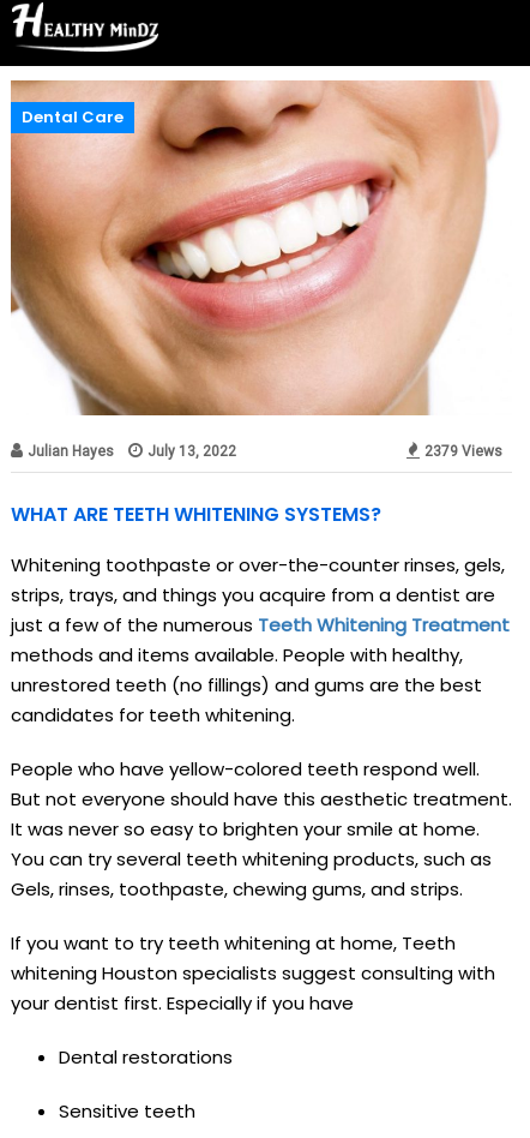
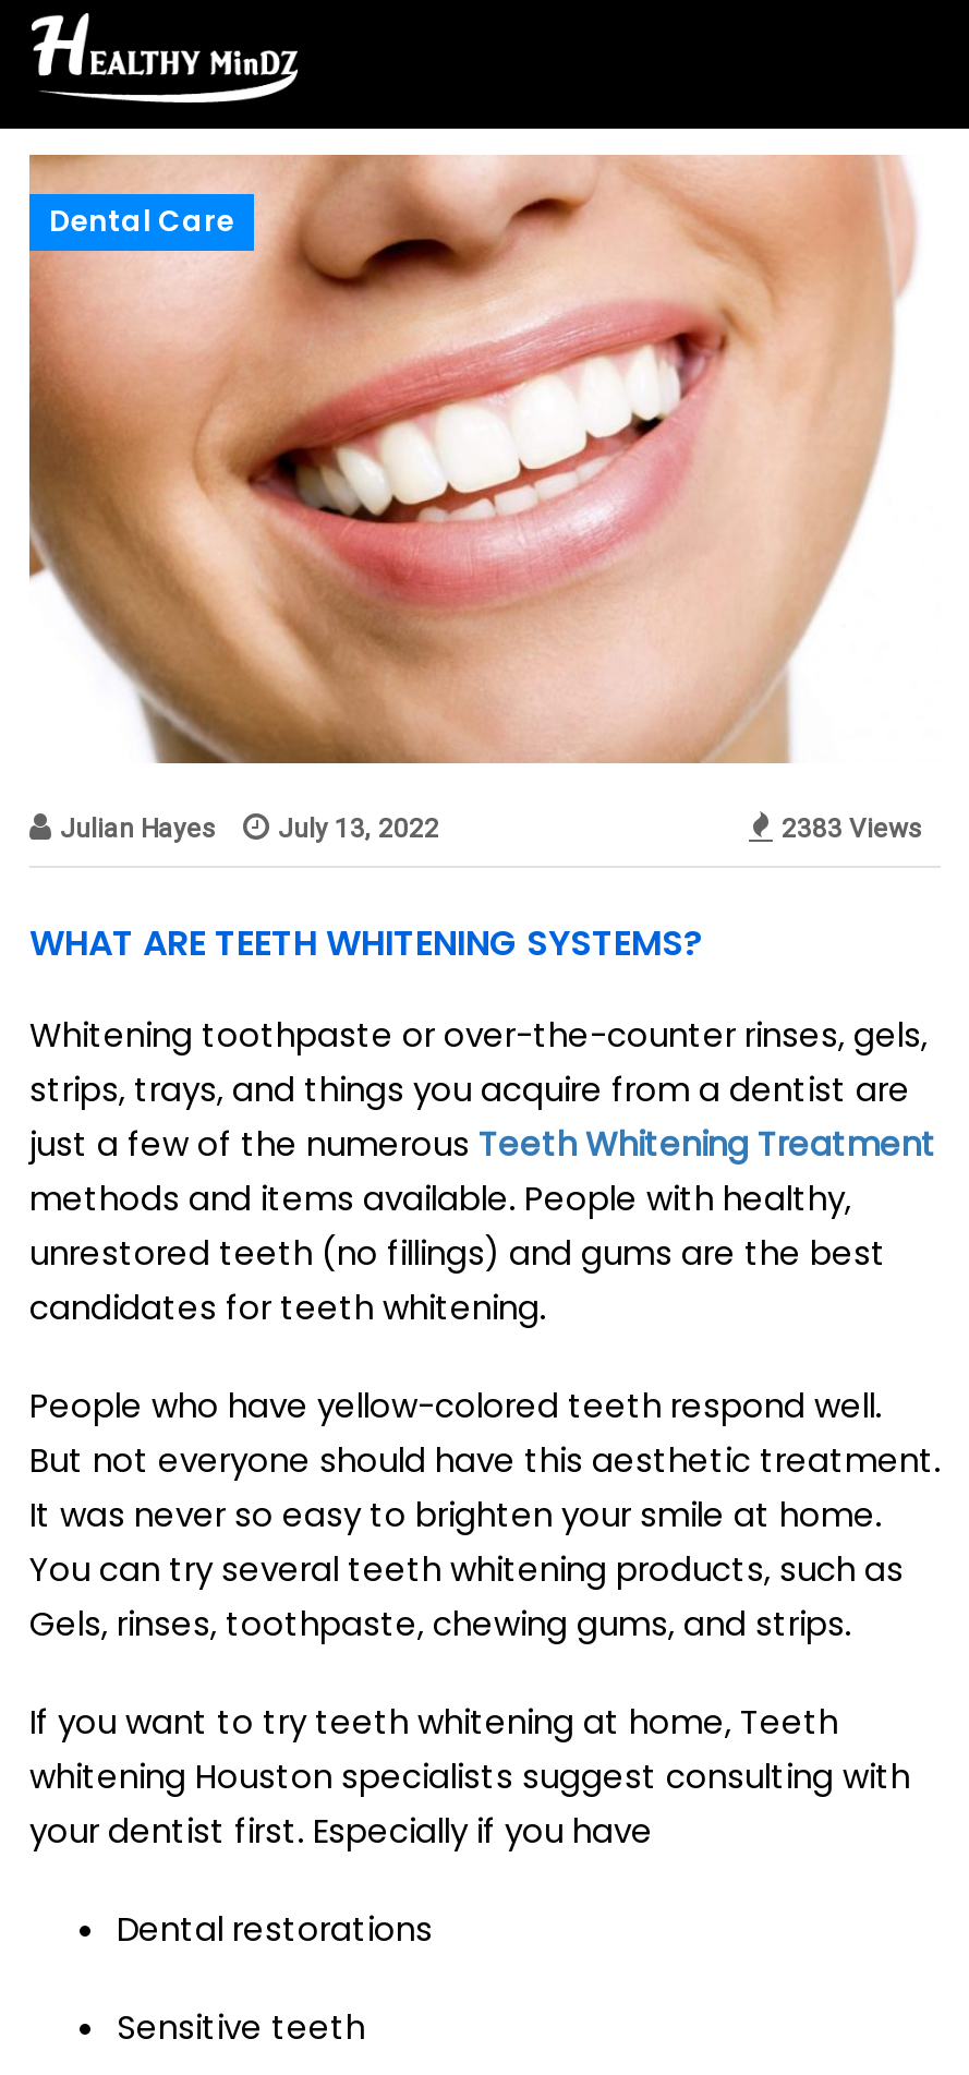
[424,443,502,459] 2379 Views -> [782,813,923,843] 2383 Views

